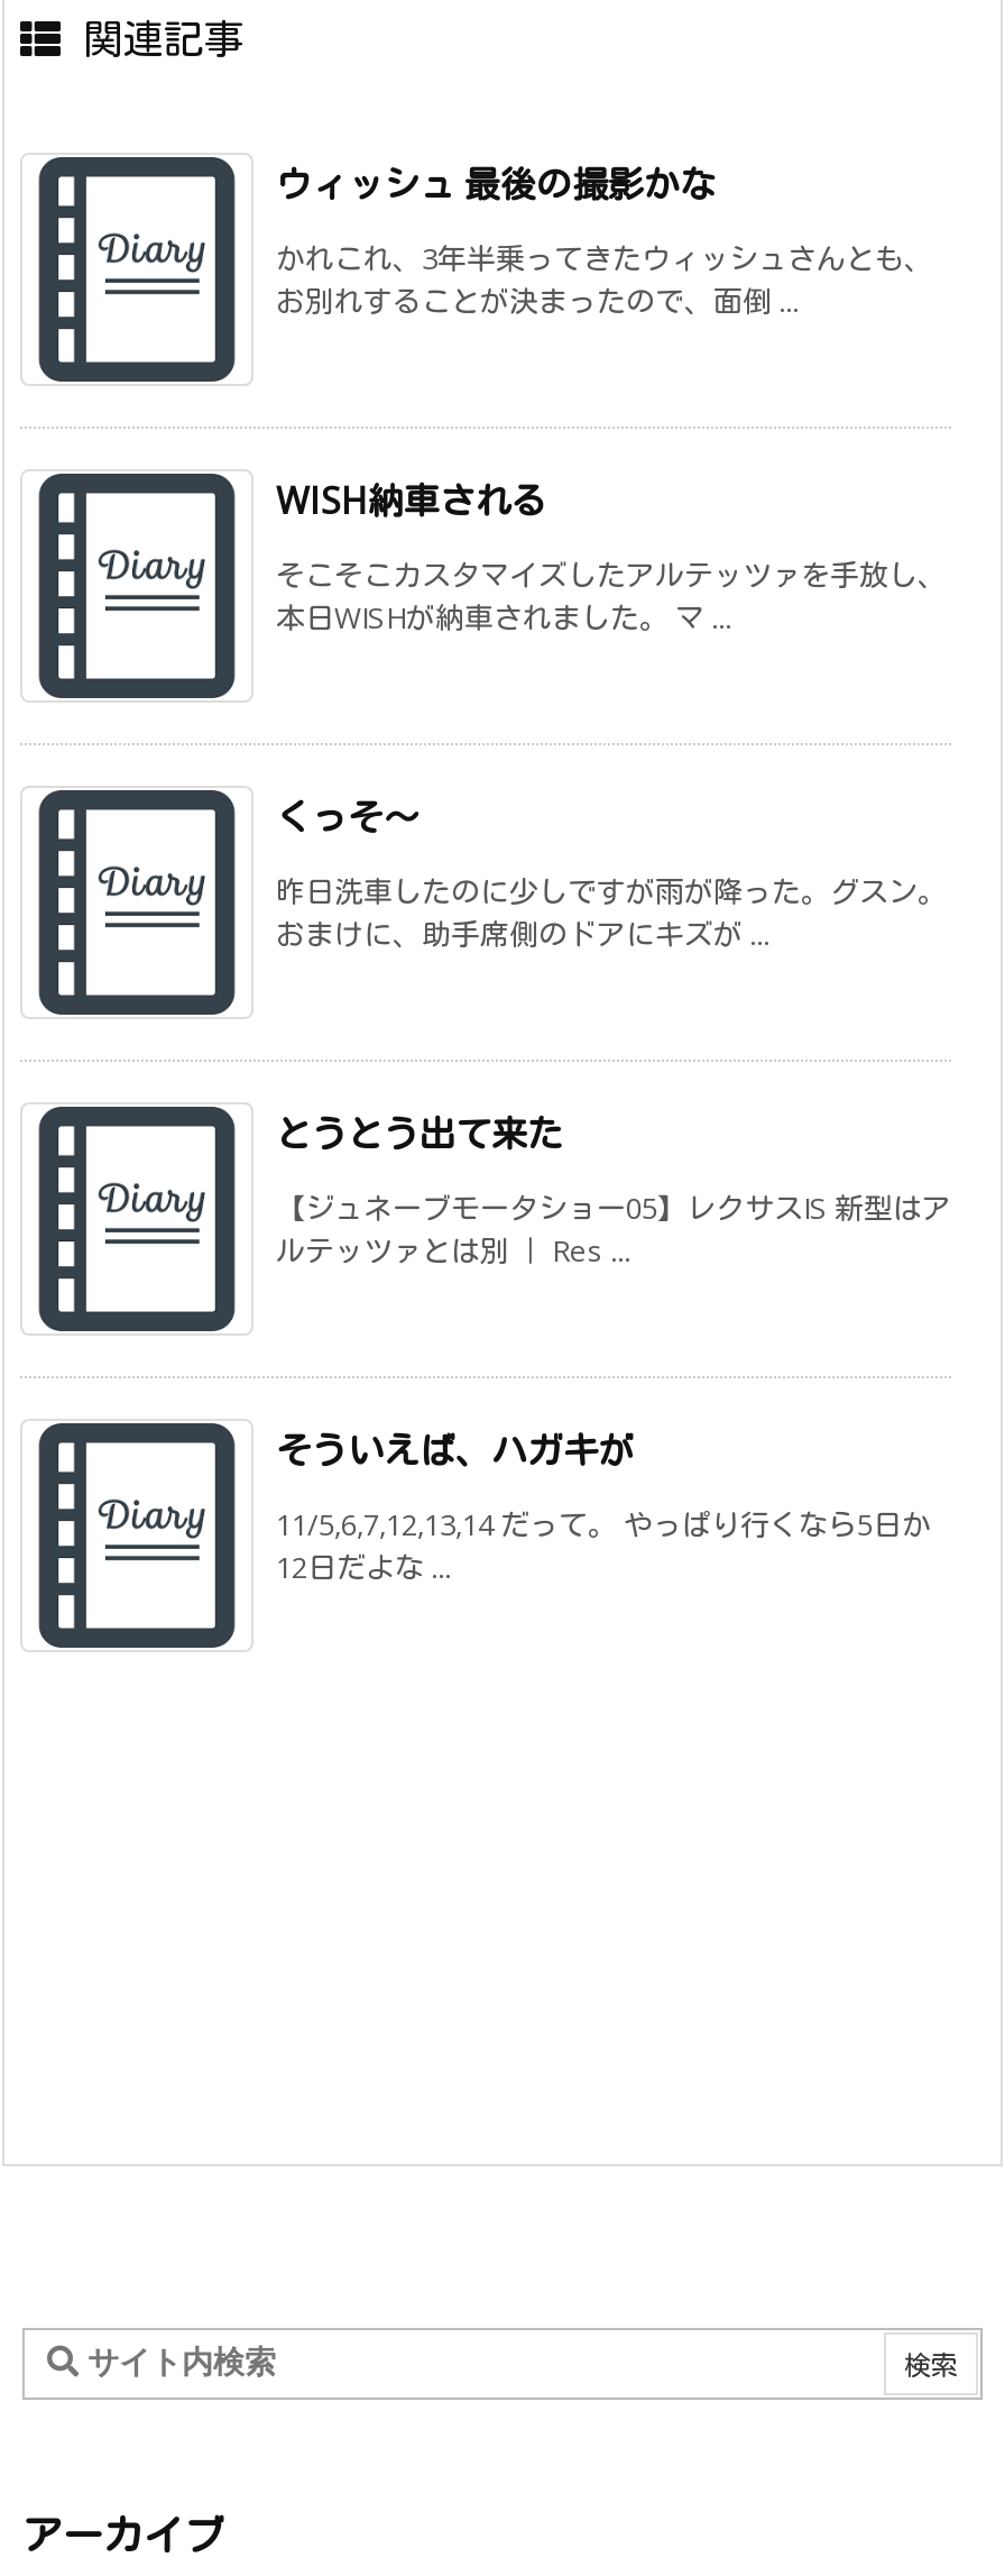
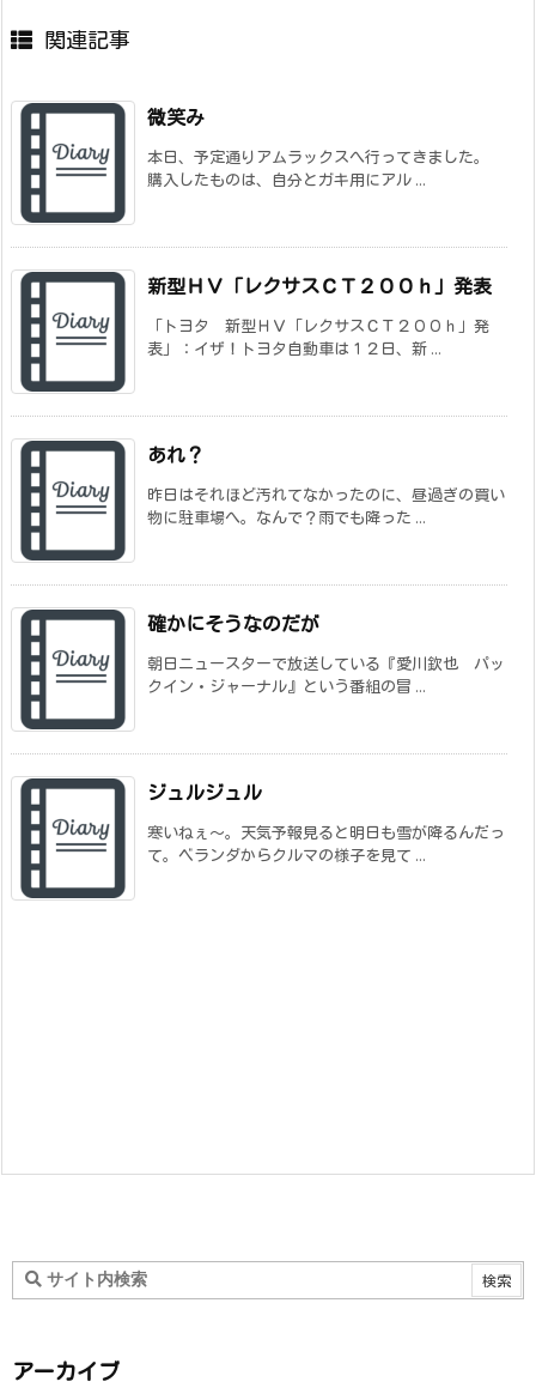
[276,159,716,209] ウィッシュ 最後の撮影かな -> [147,104,205,131] 微笑み
[276,238,933,321] かれこれ、3年半乗ってきたウィッシュさんとも、 | お別れすることが決まったので、面倒 ... -> [147,146,489,190] 本日、予定通りアムラックスへ行ってきました。 | 購入したものは、自分とガキ用にアル ...
[276,476,547,525] WISH納車される -> [147,273,492,299] 新型ＨＶ「レクサスＣＴ２００ｈ」発表
[276,554,947,638] そこそこカスタマイズしたアルテッツァを手放し、 | 本日WISHが納車されました。 マ ... -> [147,315,489,359] 「トヨタ 新型ＨＶ「レクサスＣＴ２００ｈ」発 | 表」：イザ！トヨタ自動車は１２日、新 ...
[276,792,419,842] くっそ～ -> [147,442,205,468] あれ？
[276,871,947,954] 昨日洗車したのに少しですが雨が降った。グスン。 | おまけに、助手席側のドアにキズが ... -> [147,484,505,528] 昨日はそれほど汚れてなかったのに、昼過ぎの買い | 物に駐車場へ。なんで？雨でも降った ...
[276,1109,563,1158] とうとう出て来た -> [147,611,319,637] 確かにそうなのだが
[276,1188,951,1271] 【ジュネーブモータショー05】レクサスIS 新型はア | ルテッツァとは別 ｜ Res ... -> [147,653,505,697] 朝日ニュースターで放送している『愛川欽也 パッ | クイン・ジャーナル』という番組の冒 ...
[276,1425,635,1475] そういえば、ハガキが -> [147,780,262,806] ジュルジュル
[276,1504,931,1587] 11/5,6,7,12,13,14 だって。 やっぱり行くなら5日か | 12日だよな ... -> [147,822,505,866] 寒いねぇ～。天気予報見ると明日も雪が降るんだっ | て。ベランダからクルマの様子を見て ...

